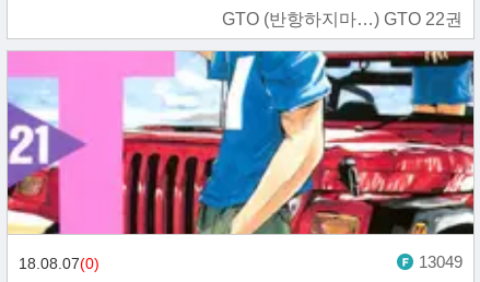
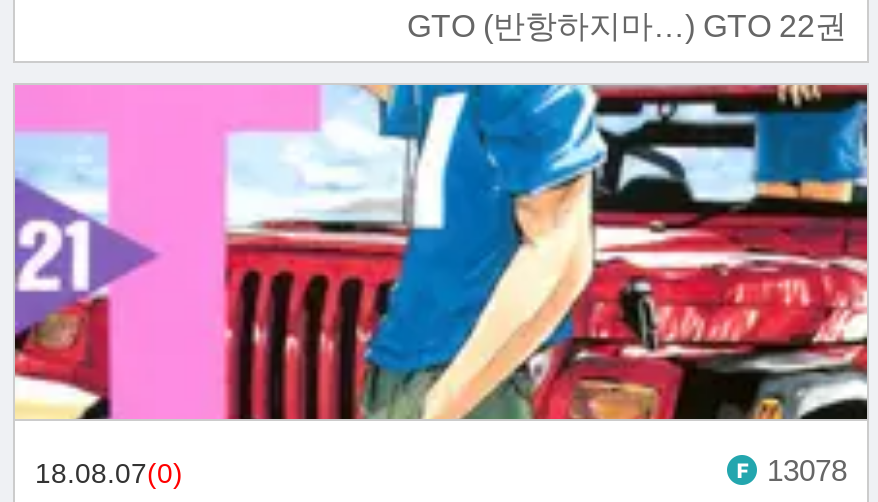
[419,252,463,271] 13049 -> [767,453,847,487] 13078

